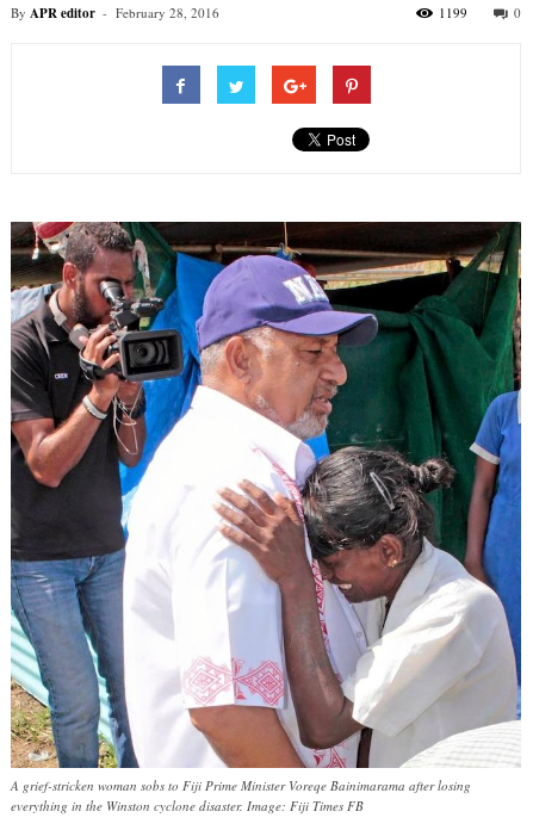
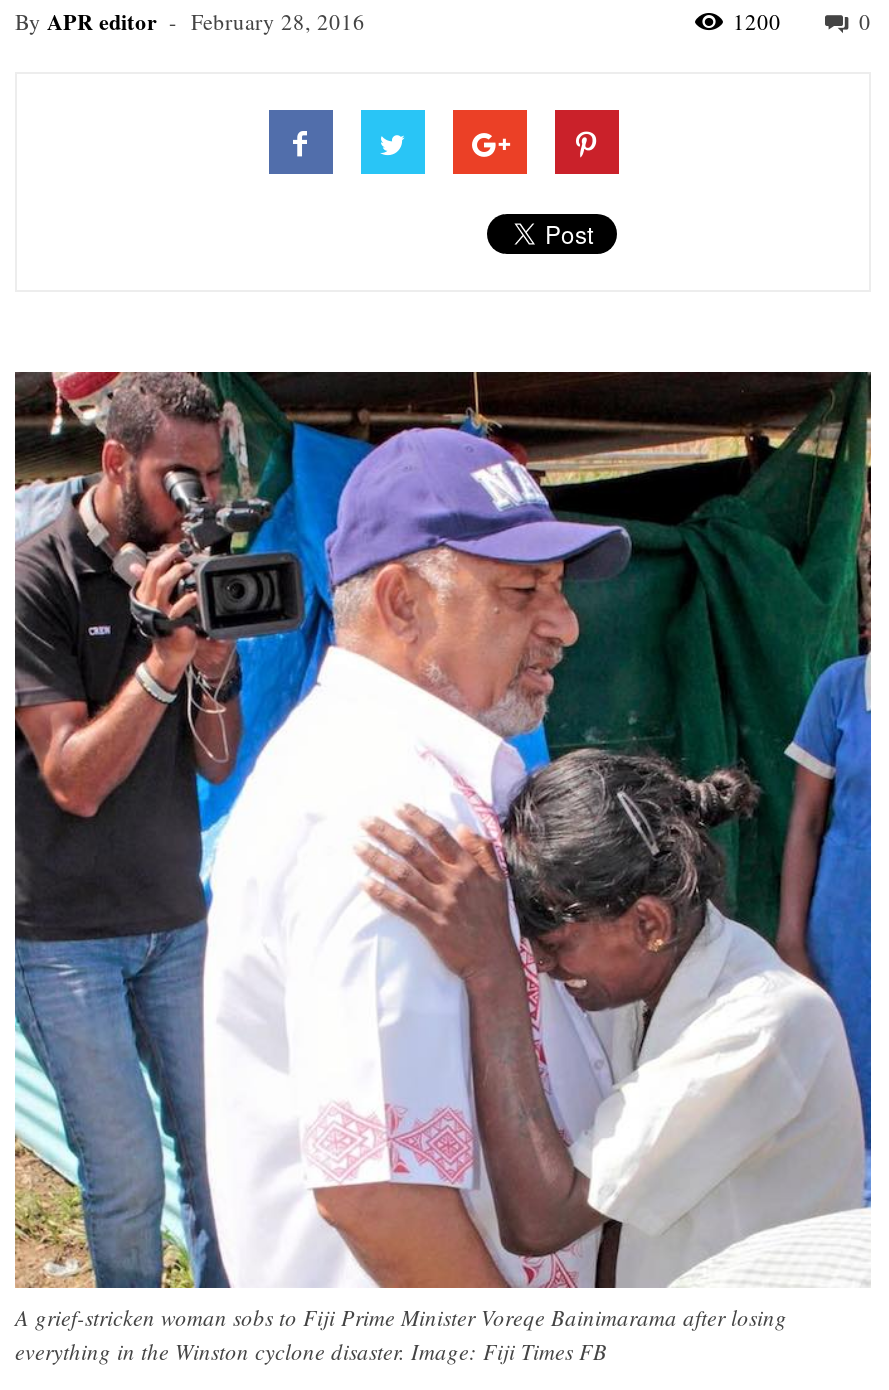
[439,4,467,21] 1199 -> [733,6,781,36] 1200

